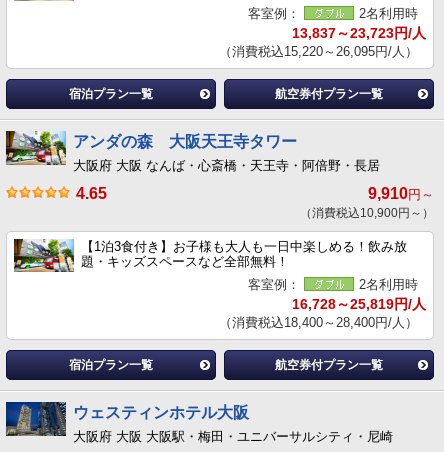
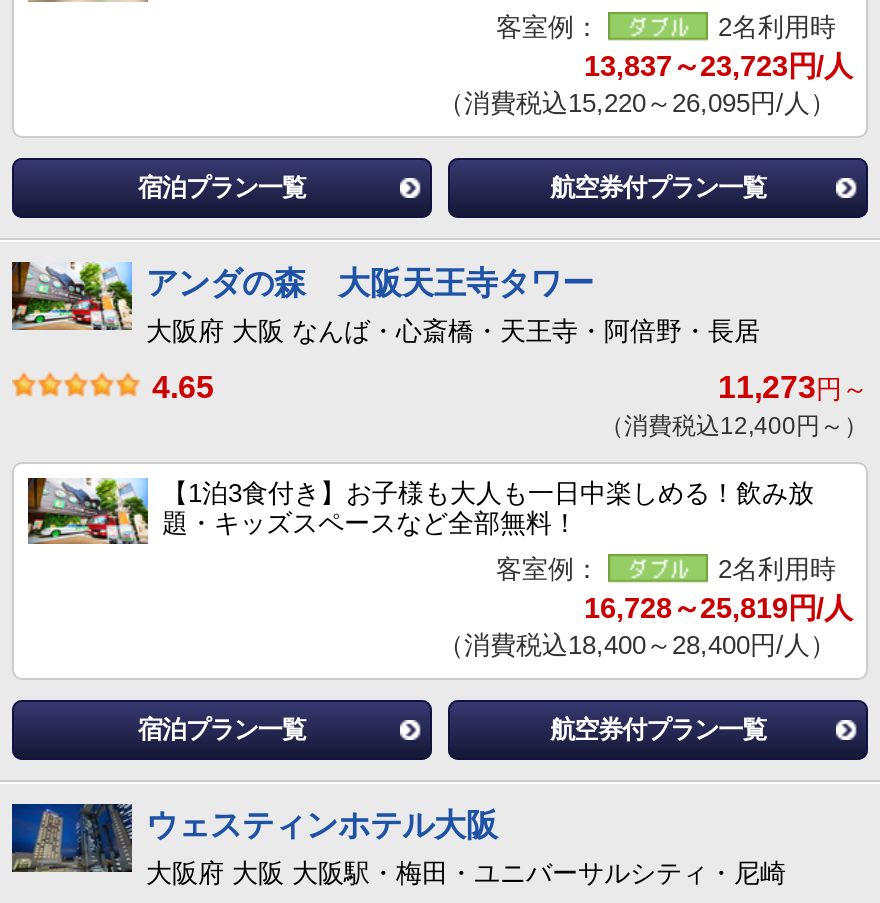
[368,185,434,202] 9,910円～ -> [718,369,868,403] 11,273円～
[300,206,434,220] （消費税込10,900円～） -> [600,411,868,439] （消費税込12,400円～）

